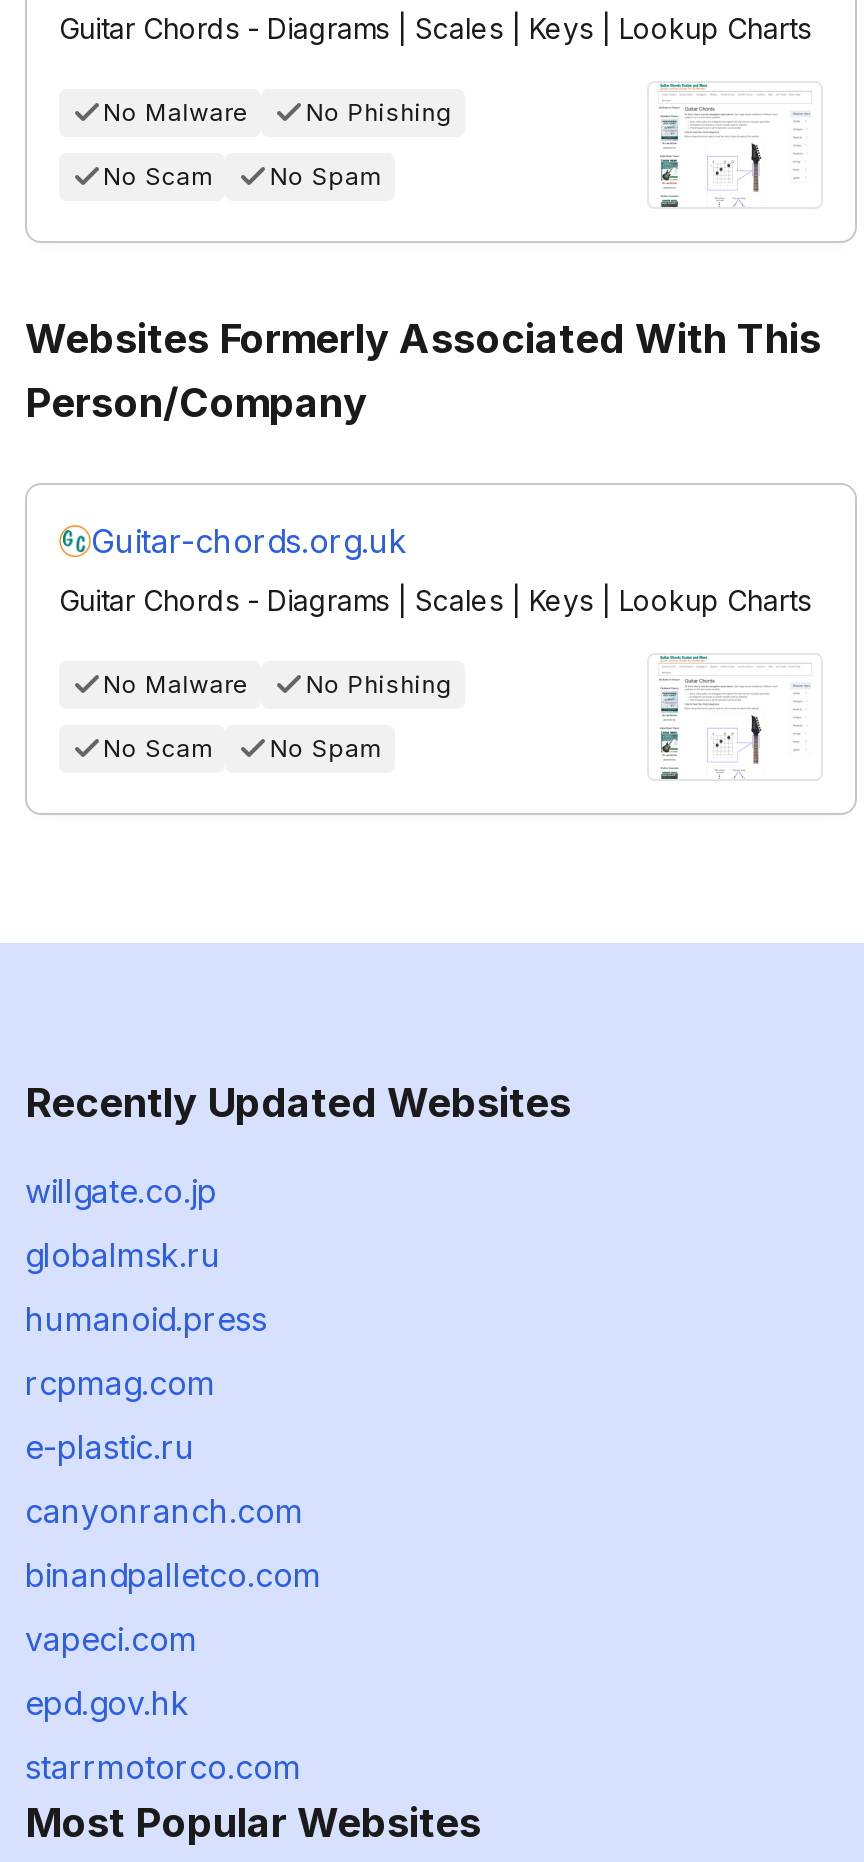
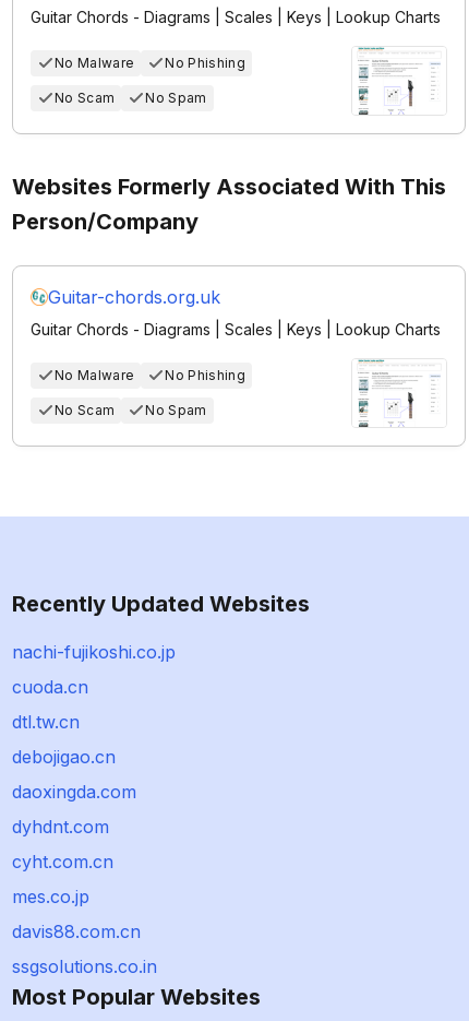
[25,1171,217,1211] willgate.co.jp -> [12,641,176,663] nachi-fujikoshi.co.jp
[25,1235,221,1275] globalmsk.ru -> [12,676,88,698] cuoda.cn
[25,1299,267,1339] humanoid.press -> [12,711,80,733] dtl.tw.cn
[25,1363,215,1403] rcpmag.com -> [12,746,116,768] debojigao.cn
[25,1427,195,1467] e-plastic.ru -> [12,781,136,803] daoxingda.com
[25,1491,303,1531] canyonranch.com -> [12,816,109,838] dyhdnt.com
[25,1555,321,1595] binandpalletco.com -> [12,851,113,873] cyht.com.cn
[25,1619,197,1659] vapeci.com -> [12,886,89,908] mes.co.jp
[25,1683,189,1723] epd.gov.hk -> [12,921,141,942] davis88.com.cn
[25,1747,301,1787] starrmotorco.com -> [12,956,157,977] ssgsolutions.co.in

